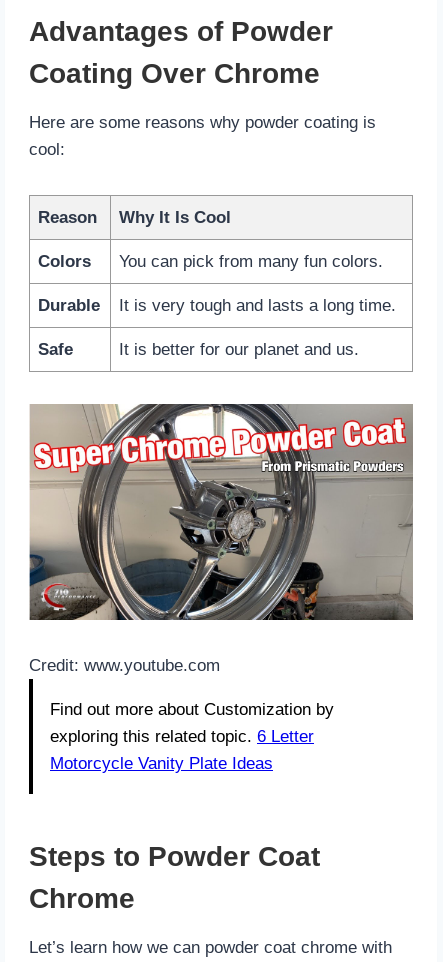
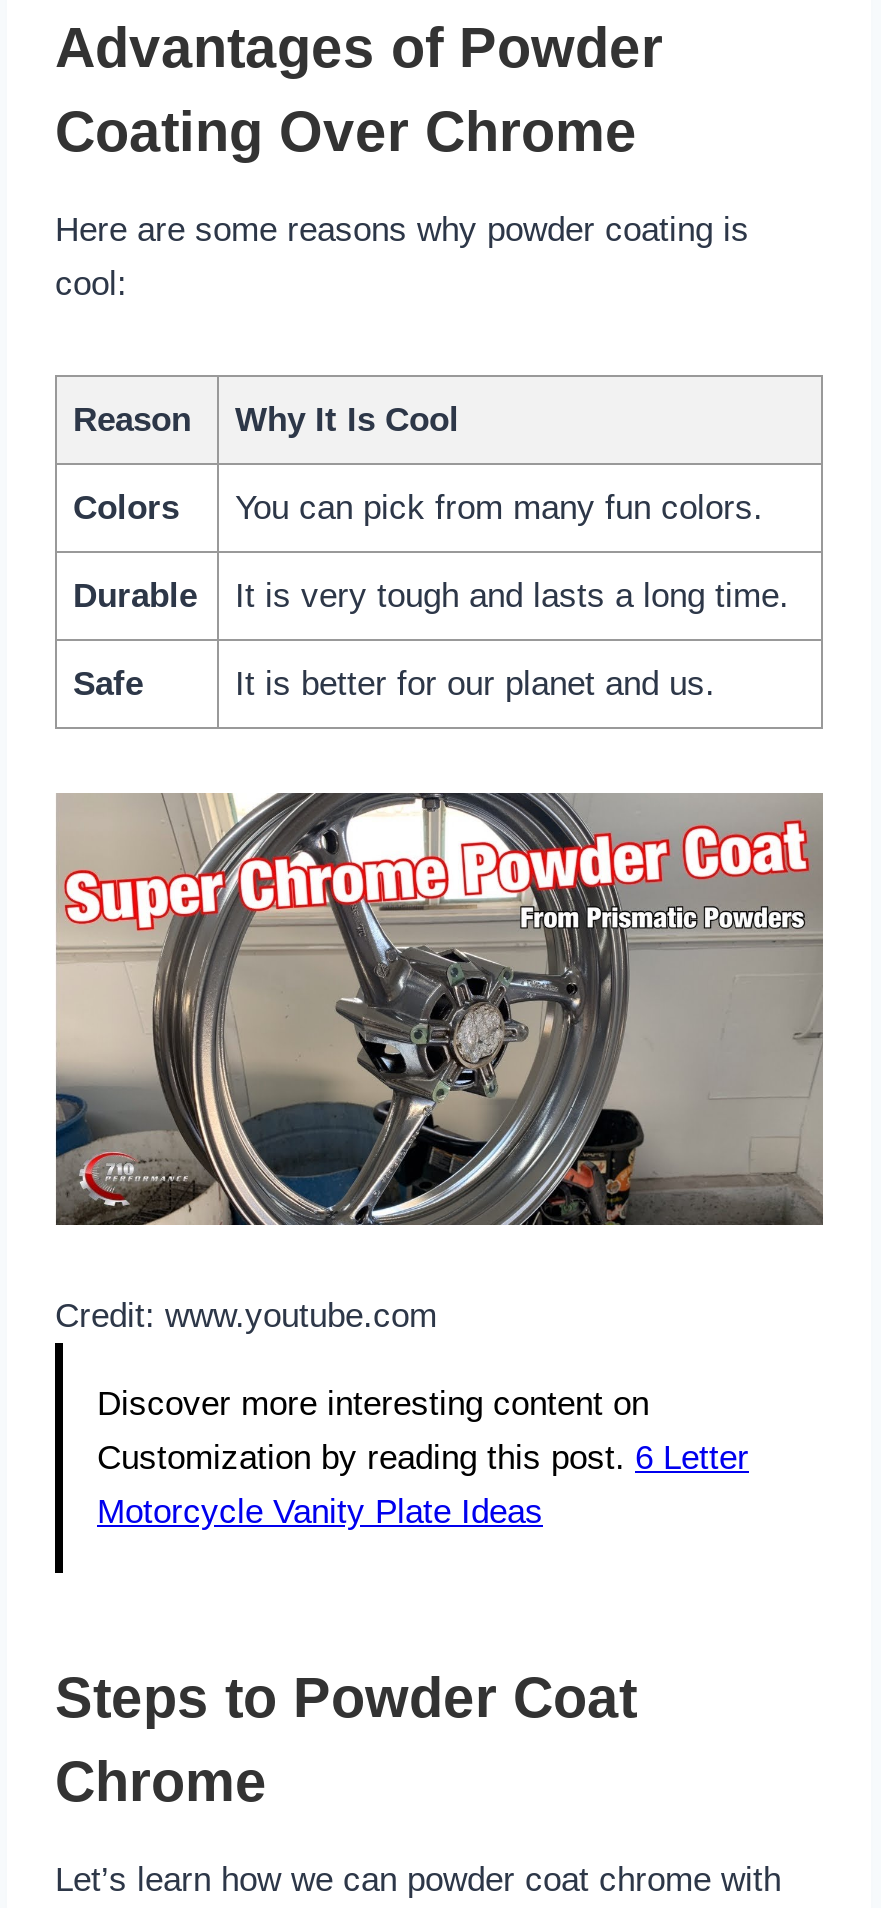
[50,700,334,746] Find out more about Customization by | exploring this related topic. 6 Letter -> [97,1385,749,1477] Discover more interesting content on | Customization by reading this post. 6 Letter

